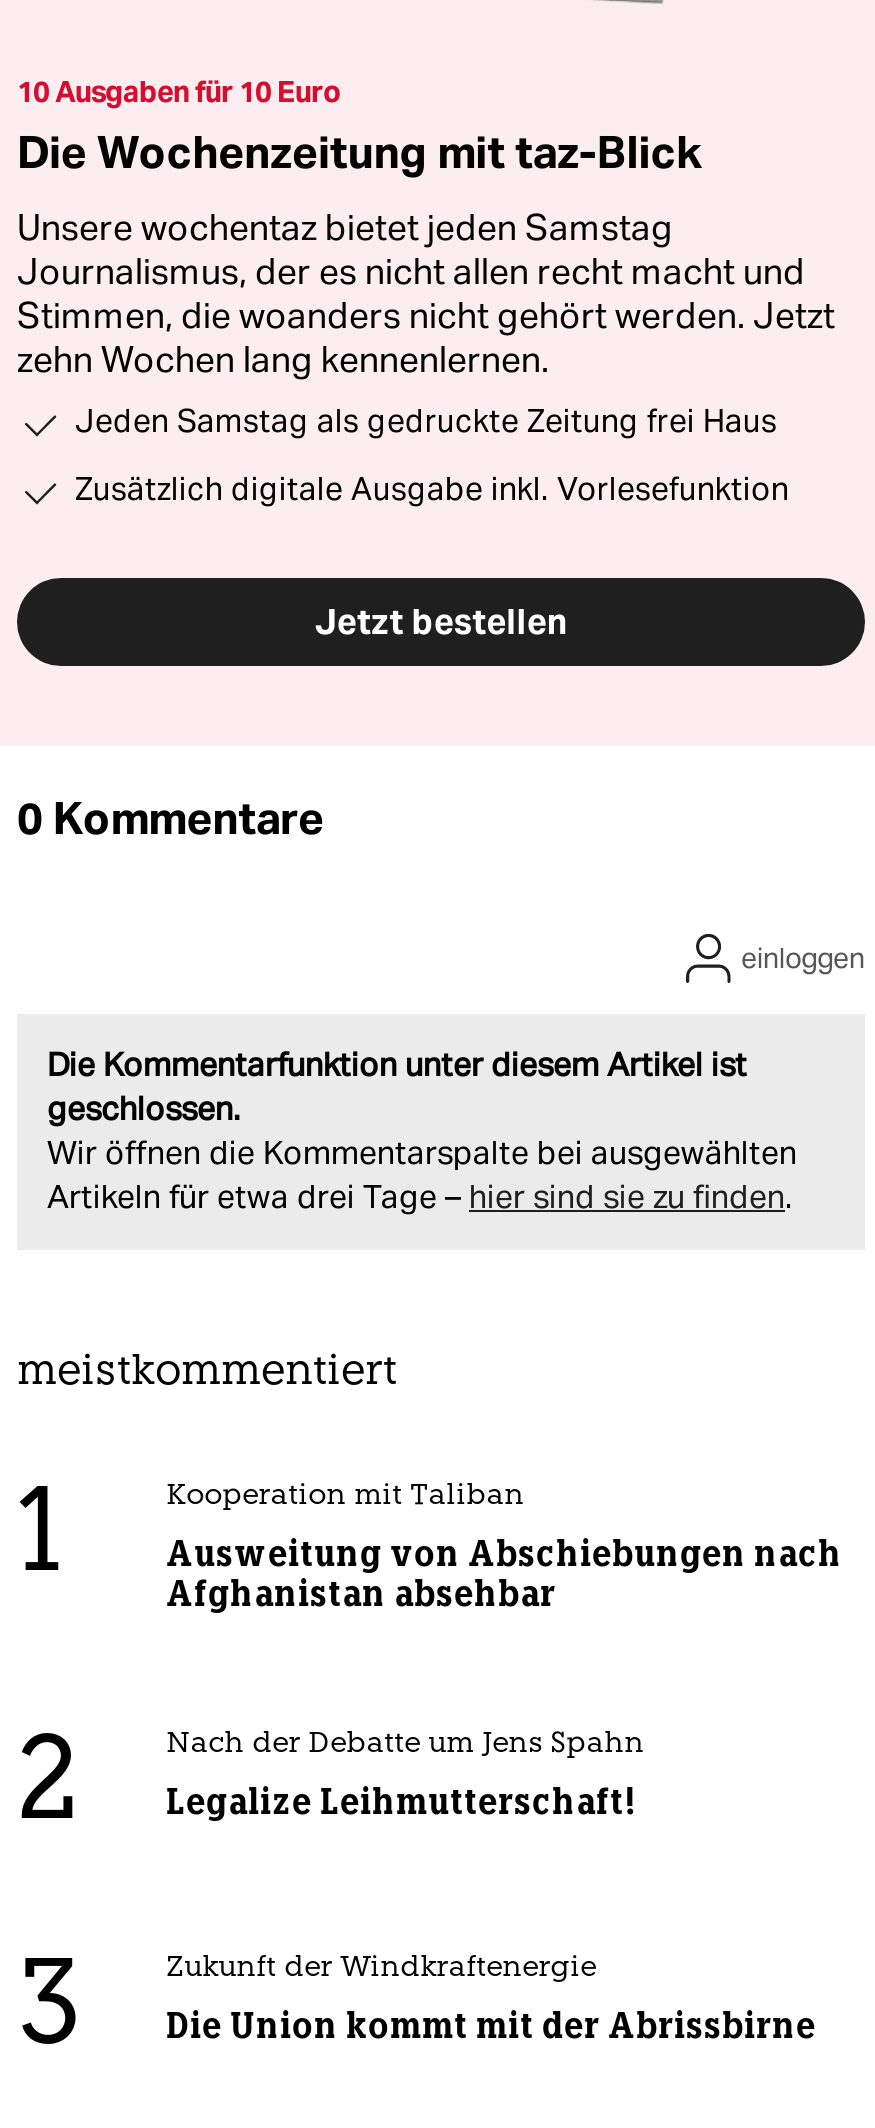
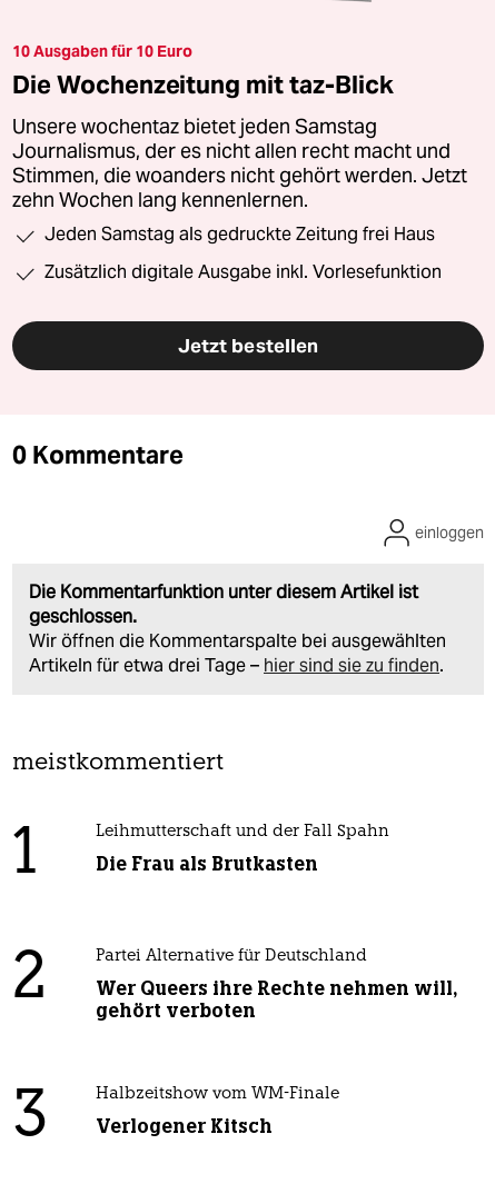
[166,1482,524,1512] Kooperation mit Taliban -> [95,824,389,840] Leihmutterschaft und der Fall Spahn
[166,1532,842,1616] Ausweitung von Abschiebungen nach | Afghanistan absehbar -> [95,852,318,876] Die Frau als Brutkasten
[166,1730,644,1760] Nach der Debatte um Jens Spahn -> [95,948,367,965] Partei Alternative für Deutschland
[166,1780,634,1824] Legalize Leihmutterschaft! -> [95,976,457,1023] Wer Queers ihre Rechte nehmen will, | gehört verboten
[166,1954,596,1984] Zukunft der Windkraftenergie -> [95,1086,339,1103] Halbzeitshow vom WM-Finale
[166,2004,816,2048] Die Union kommt mit der Abrissbirne -> [95,1114,272,1138] Verlogener Kitsch

